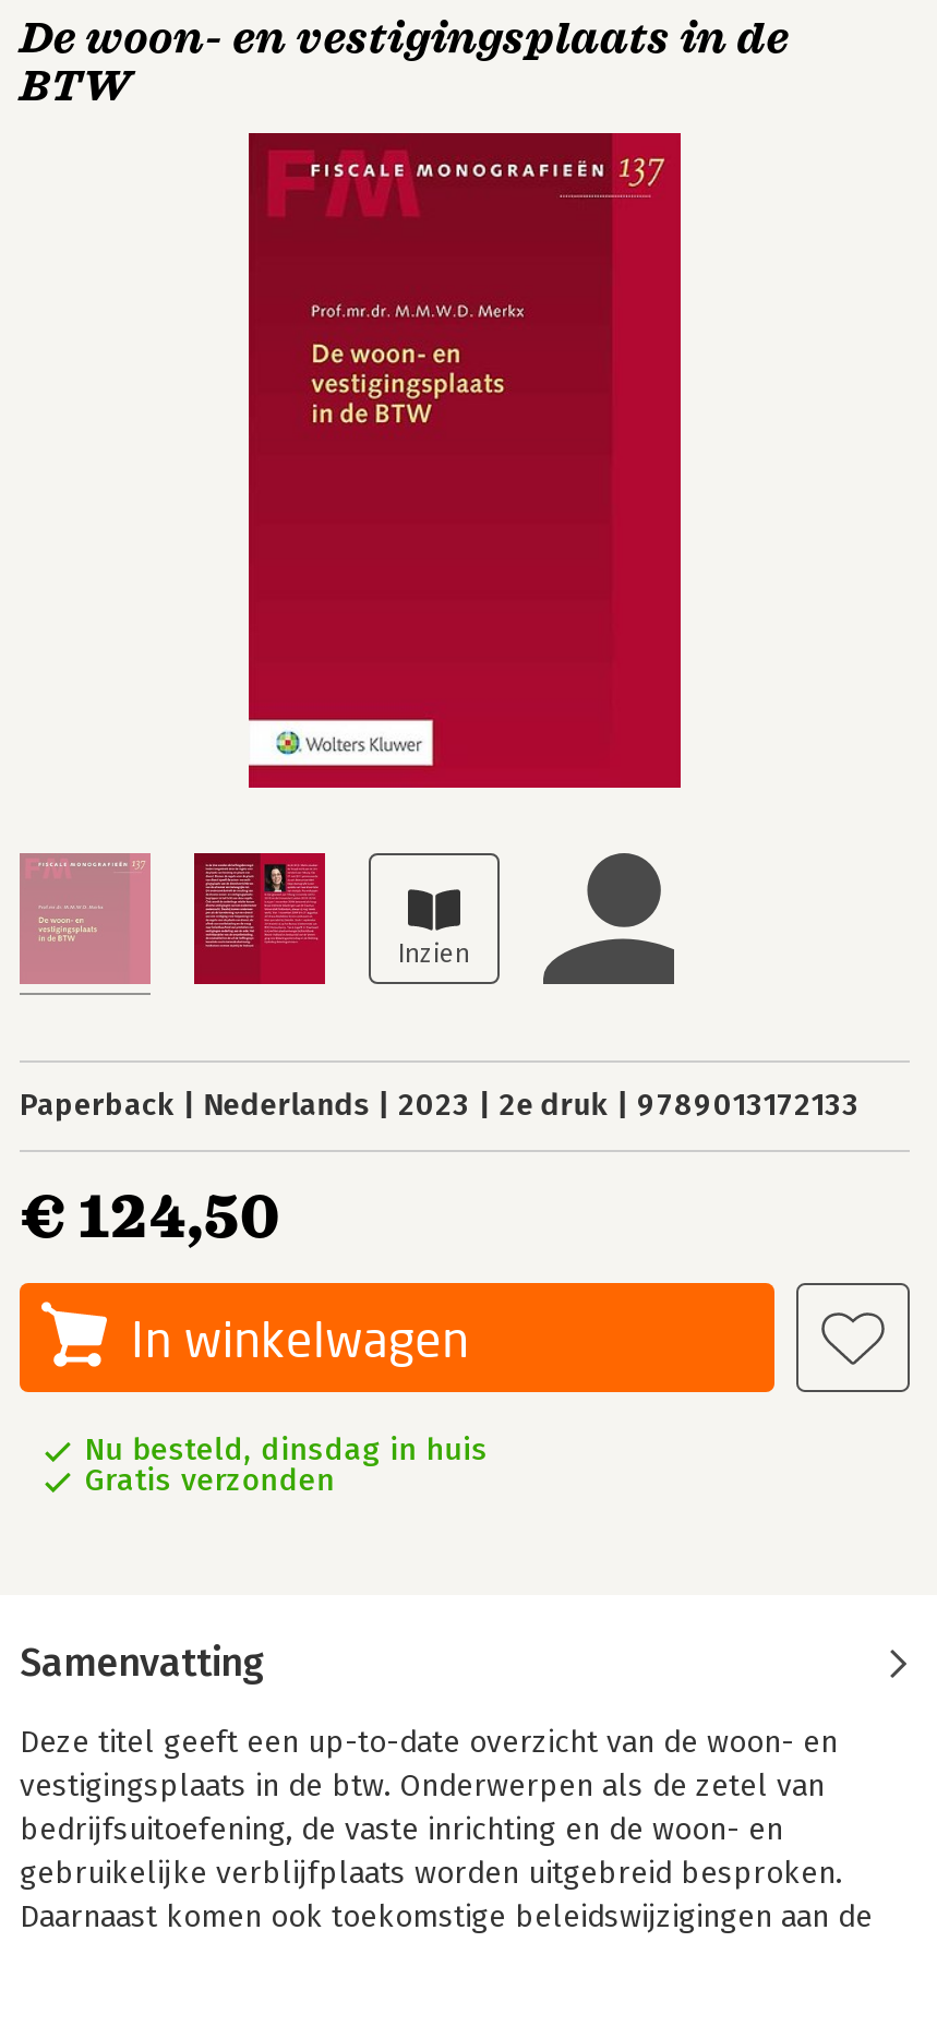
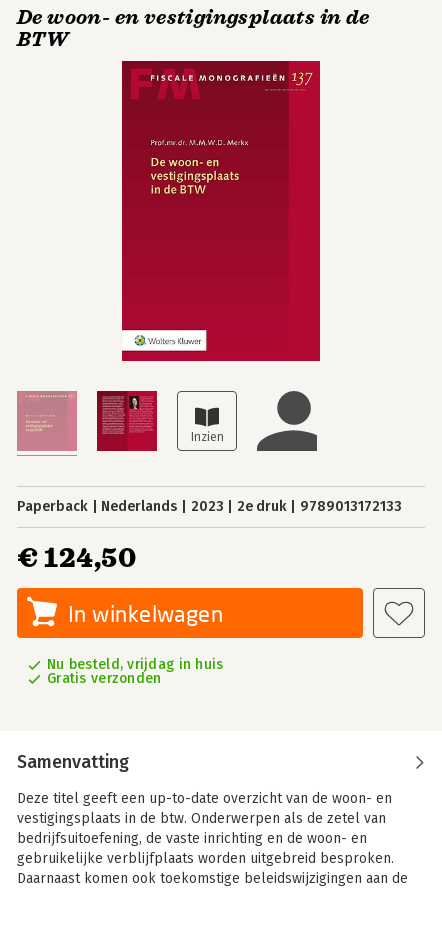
[85,1431,488,1468] Nu besteld, dinsdag in huis -> [47,656,224,673] Nu besteld, vrijdag in huis

